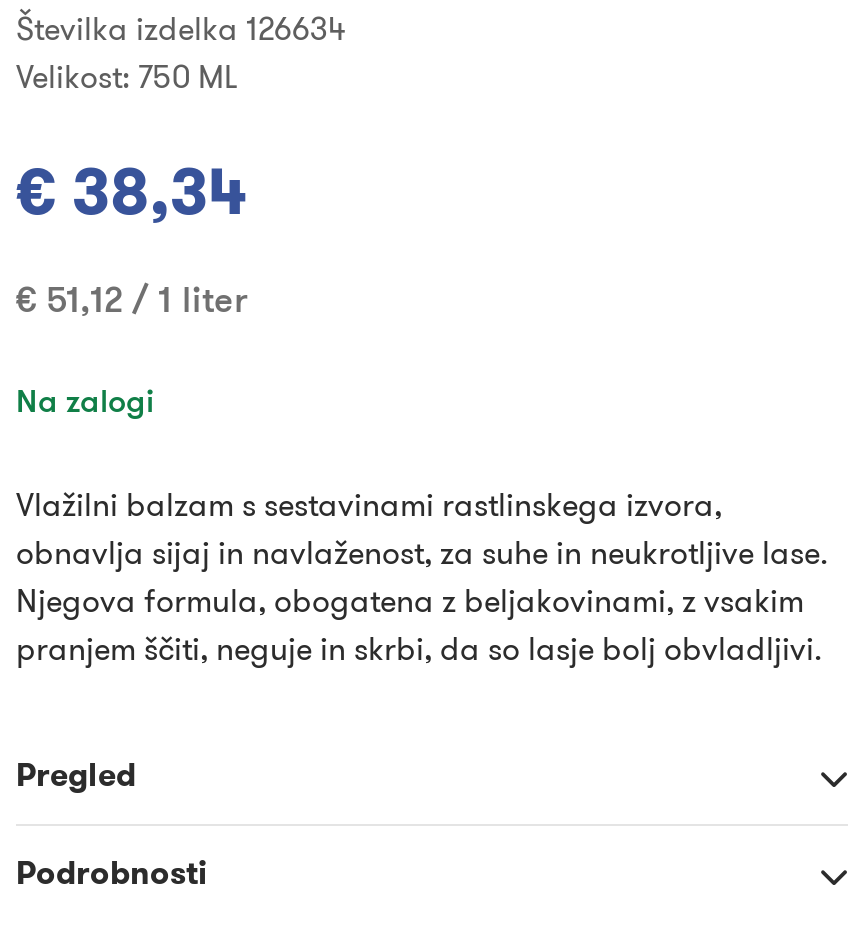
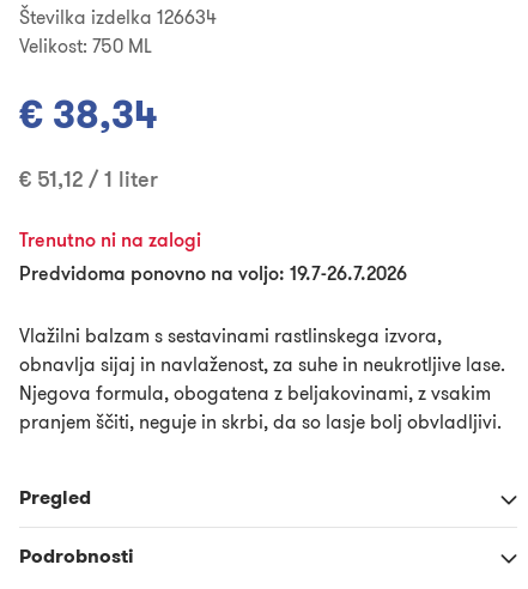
[16,380,154,420] Na zalogi -> [19,227,407,285] Trenutno ni na zalogi | Predvidoma ponovno na voljo: 19.7-26.7.2026

